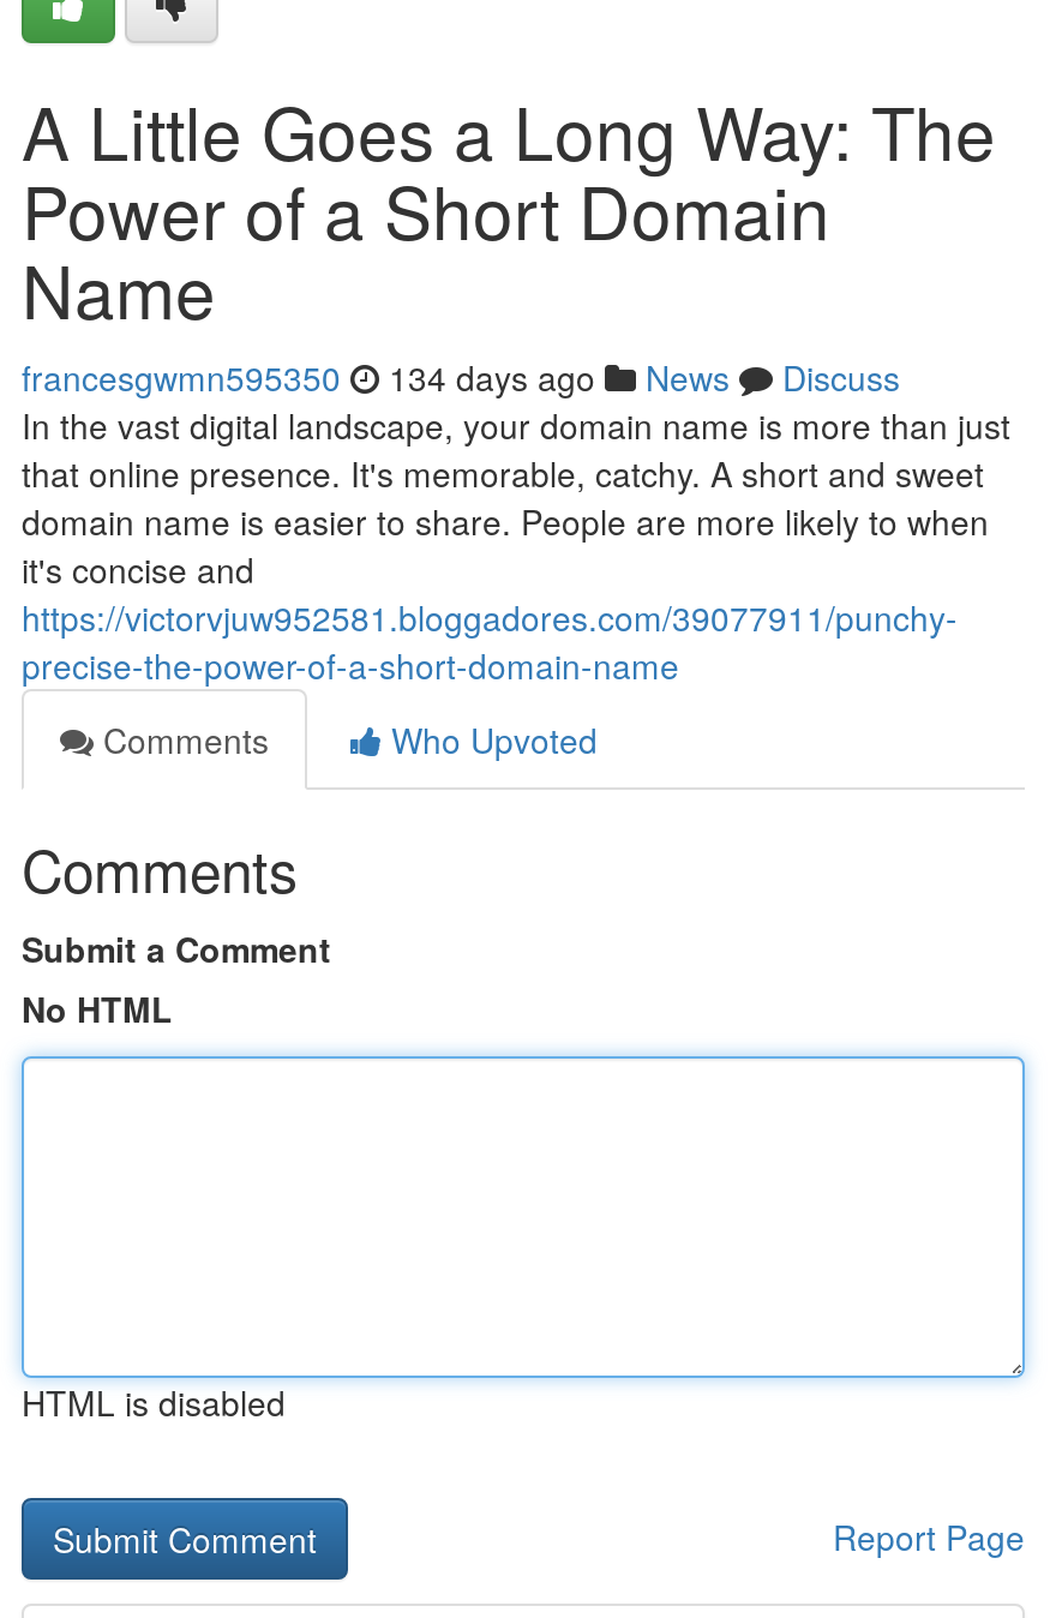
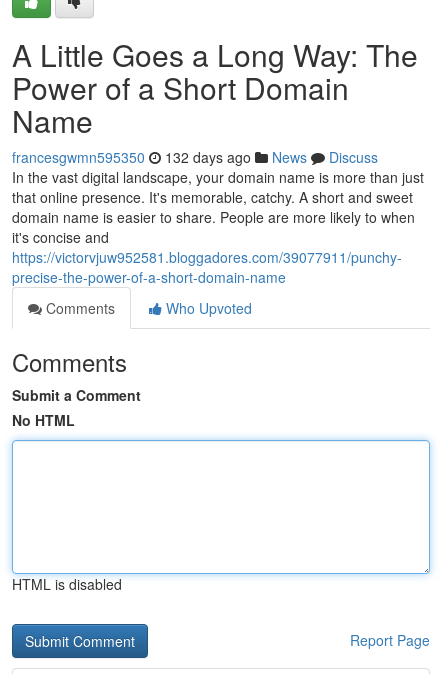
[22,353,900,401] francesgwmn595350 134 days ago News Discuss -> [12,147,378,167] francesgwmn595350 132 days ago News Discuss

